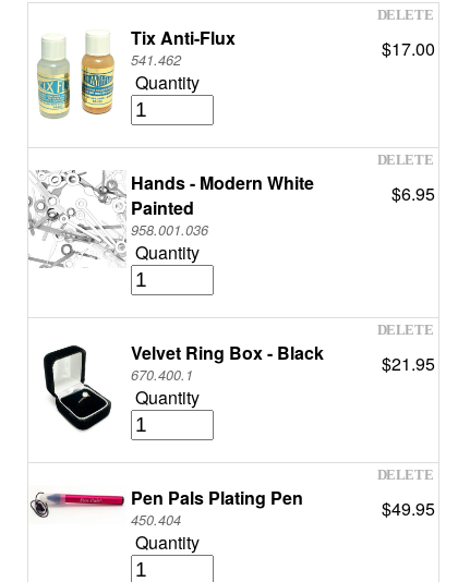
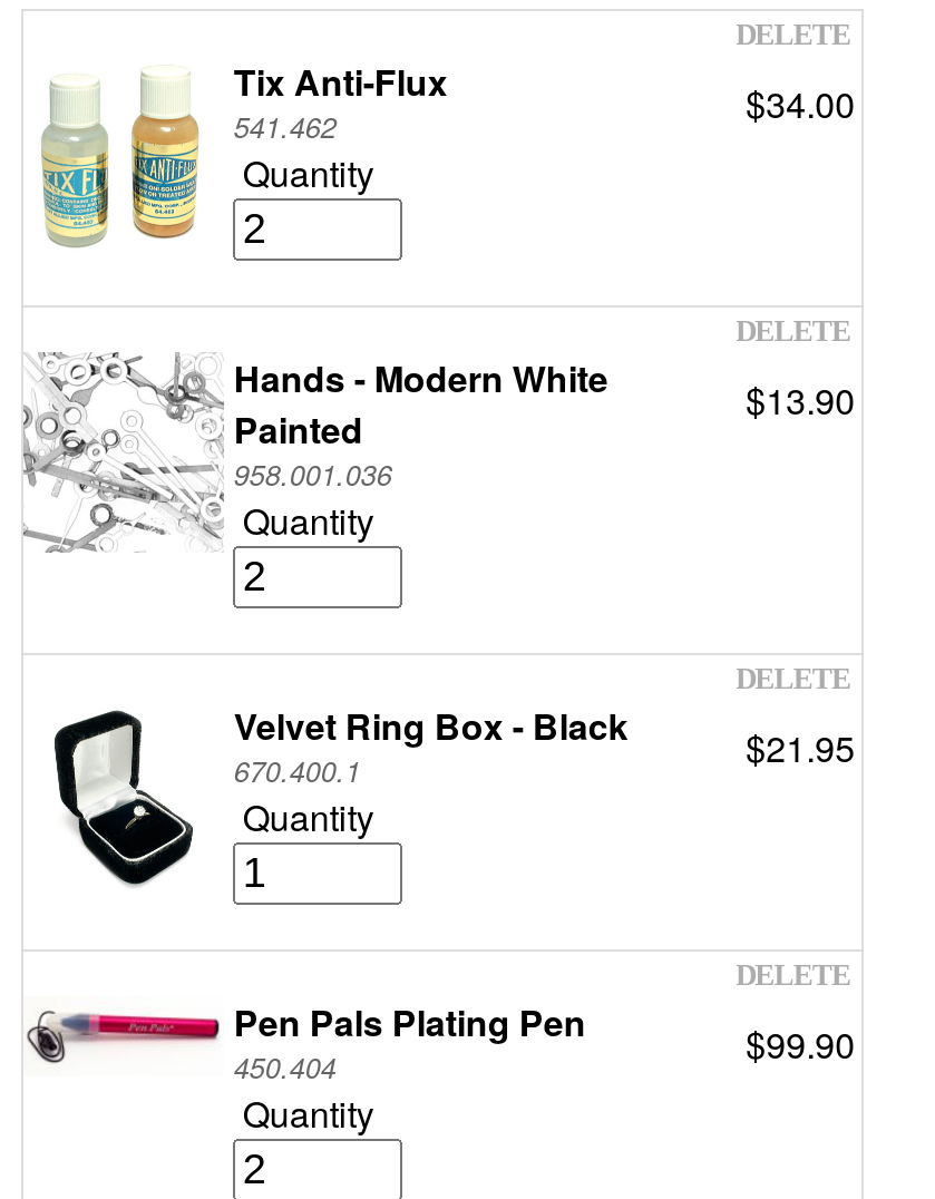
[382,36,435,61] $17.00 -> [746,78,855,129] $34.00
[392,181,435,206] $6.95 -> [746,374,855,425] $13.90
[382,496,435,521] $49.95 -> [746,1018,855,1069] $99.90

